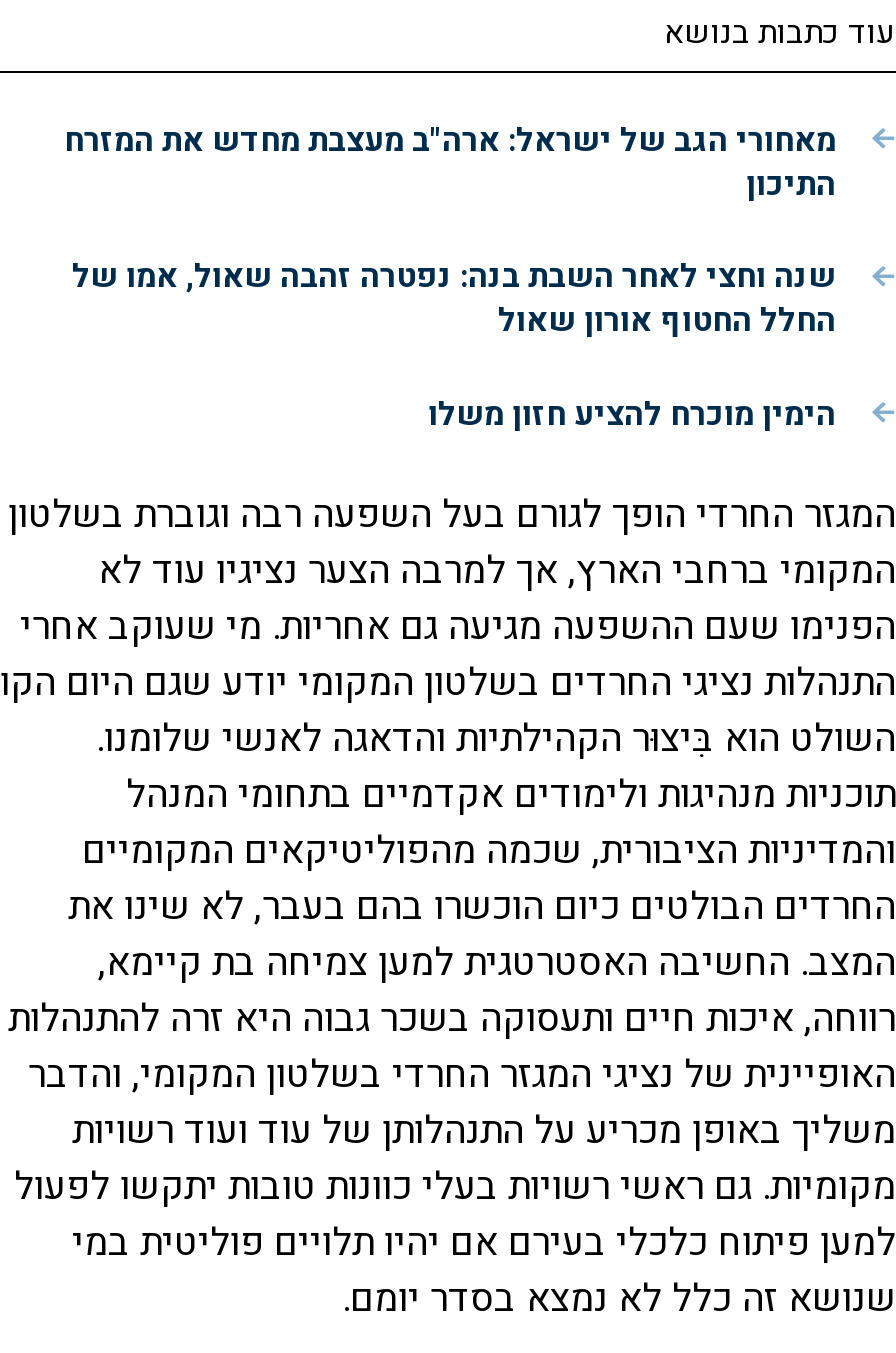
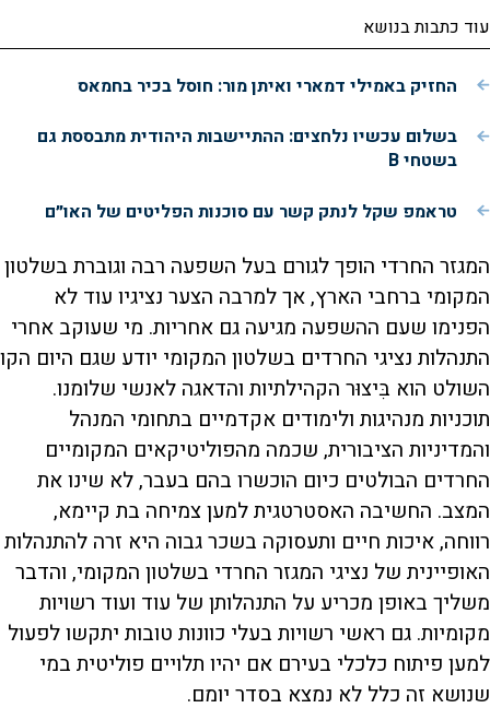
[64,116,836,208] מאחורי הגב של ישראל: ארה"ב מעצבת מחדש את המזרח | התיכון -> [78,73,457,99] החזיק באמילי דמארי ואיתן מור: חוסל בכיר בחמאס
[72,253,836,345] שנה וחצי לאחר השבת בנה: נפטרה זהבה שאול, אמו של | החלל החטוף אורון שאול -> [37,124,457,174] בשלום עכשיו נלחצים: ההתיישבות היהודית מתבססת גם | בשטחי B
[428,390,836,438] הימין מוכרח להציע חזון משלו -> [45,198,457,225] טראמפ שקל לנתק קשר עם סוכנות הפליטים של האו״ם

